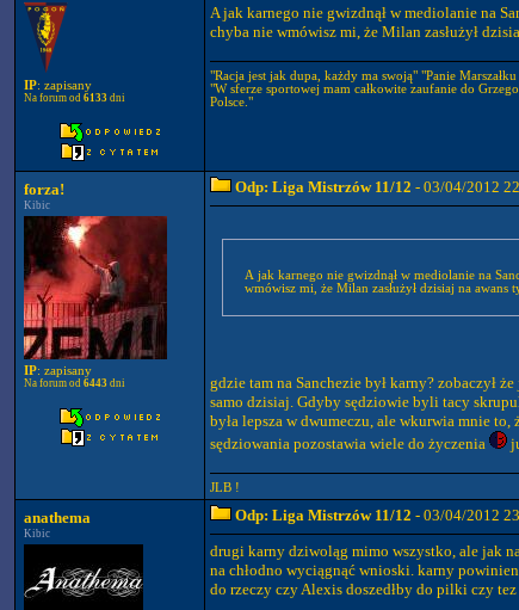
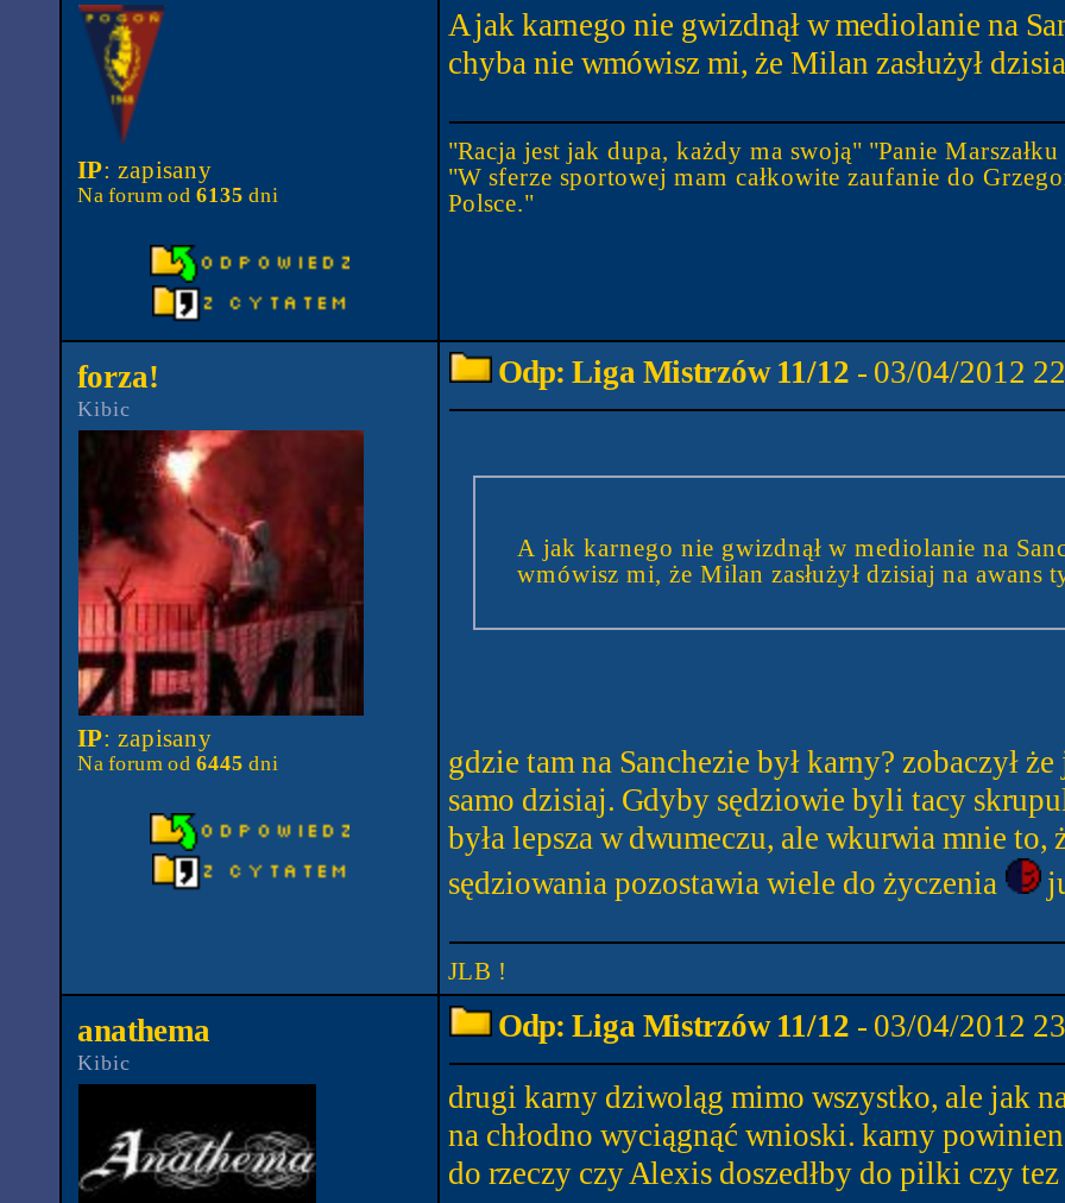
[23,92,125,104] Na forum od 6133 dni -> [77,183,279,207] Na forum od 6135 dni
[23,377,125,389] Na forum od 6443 dni -> [77,751,279,775] Na forum od 6445 dni

